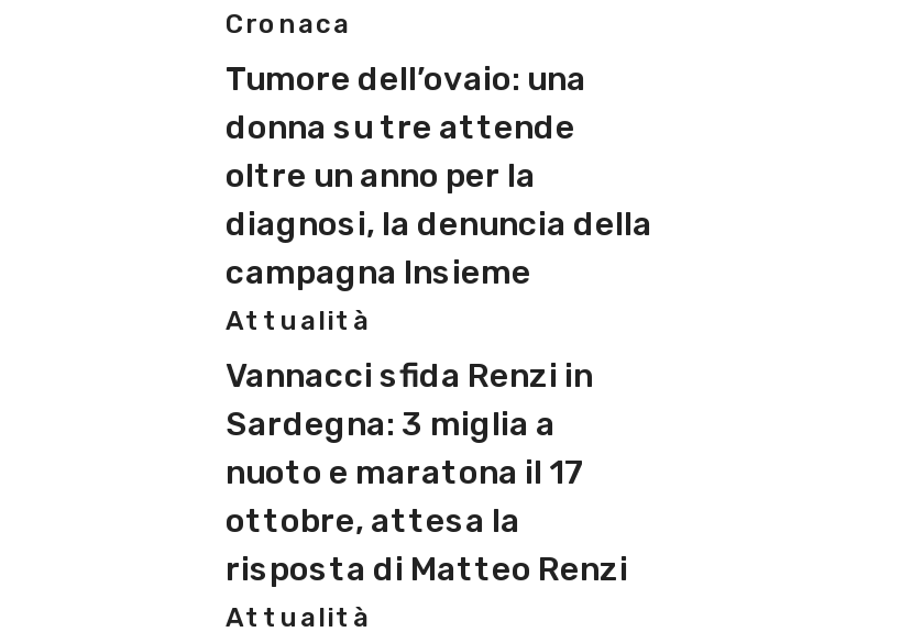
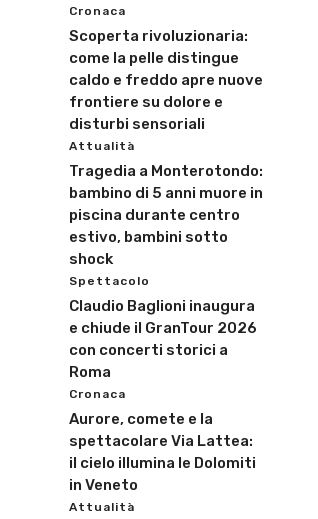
[226,60,652,293] Tumore dell’ovaio: una | donna su tre attende | oltre un anno per la | diagnosi, la denuncia della | campagna Insieme -> [69,27,263,133] Scoperta rivoluzionaria: | come la pelle distingue | caldo e freddo apre nuove | frontiere su dolore e | disturbi sensoriali
[226,356,628,589] Vannacci sfida Renzi in | Sardegna: 3 miglia a | nuoto e maratona il 17 | ottobre, attesa la | risposta di Matteo Renzi -> [69,162,263,494] Tragedia a Monterotondo: | bambino di 5 anni muore in | piscina durante centro | estivo, bambini sotto | shock | Spettacolo | Claudio Baglioni inaugura | e chiude il GranTour 2026 | con concerti storici a | Roma | Cronaca | Aurore, comete e la | spettacolare Via Lattea: | il cielo illumina le Dolomiti | in Veneto

